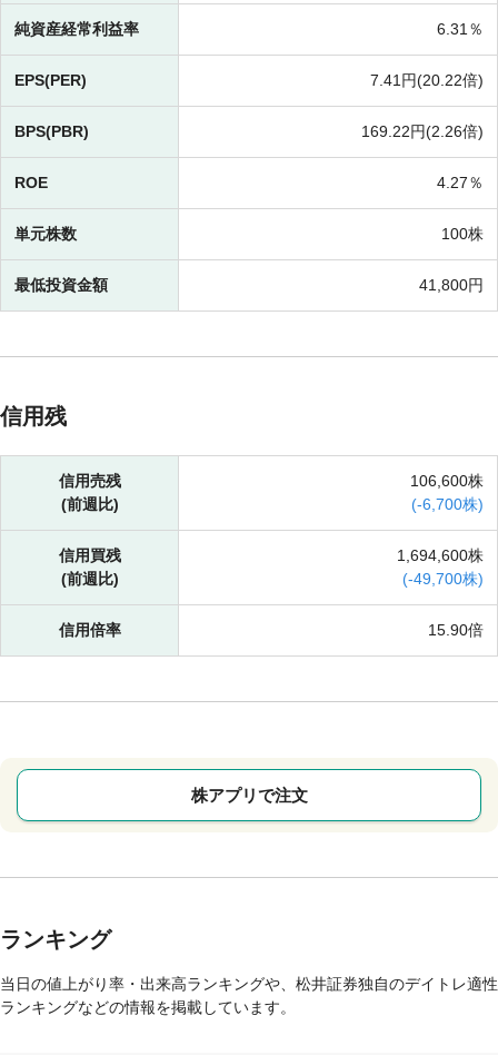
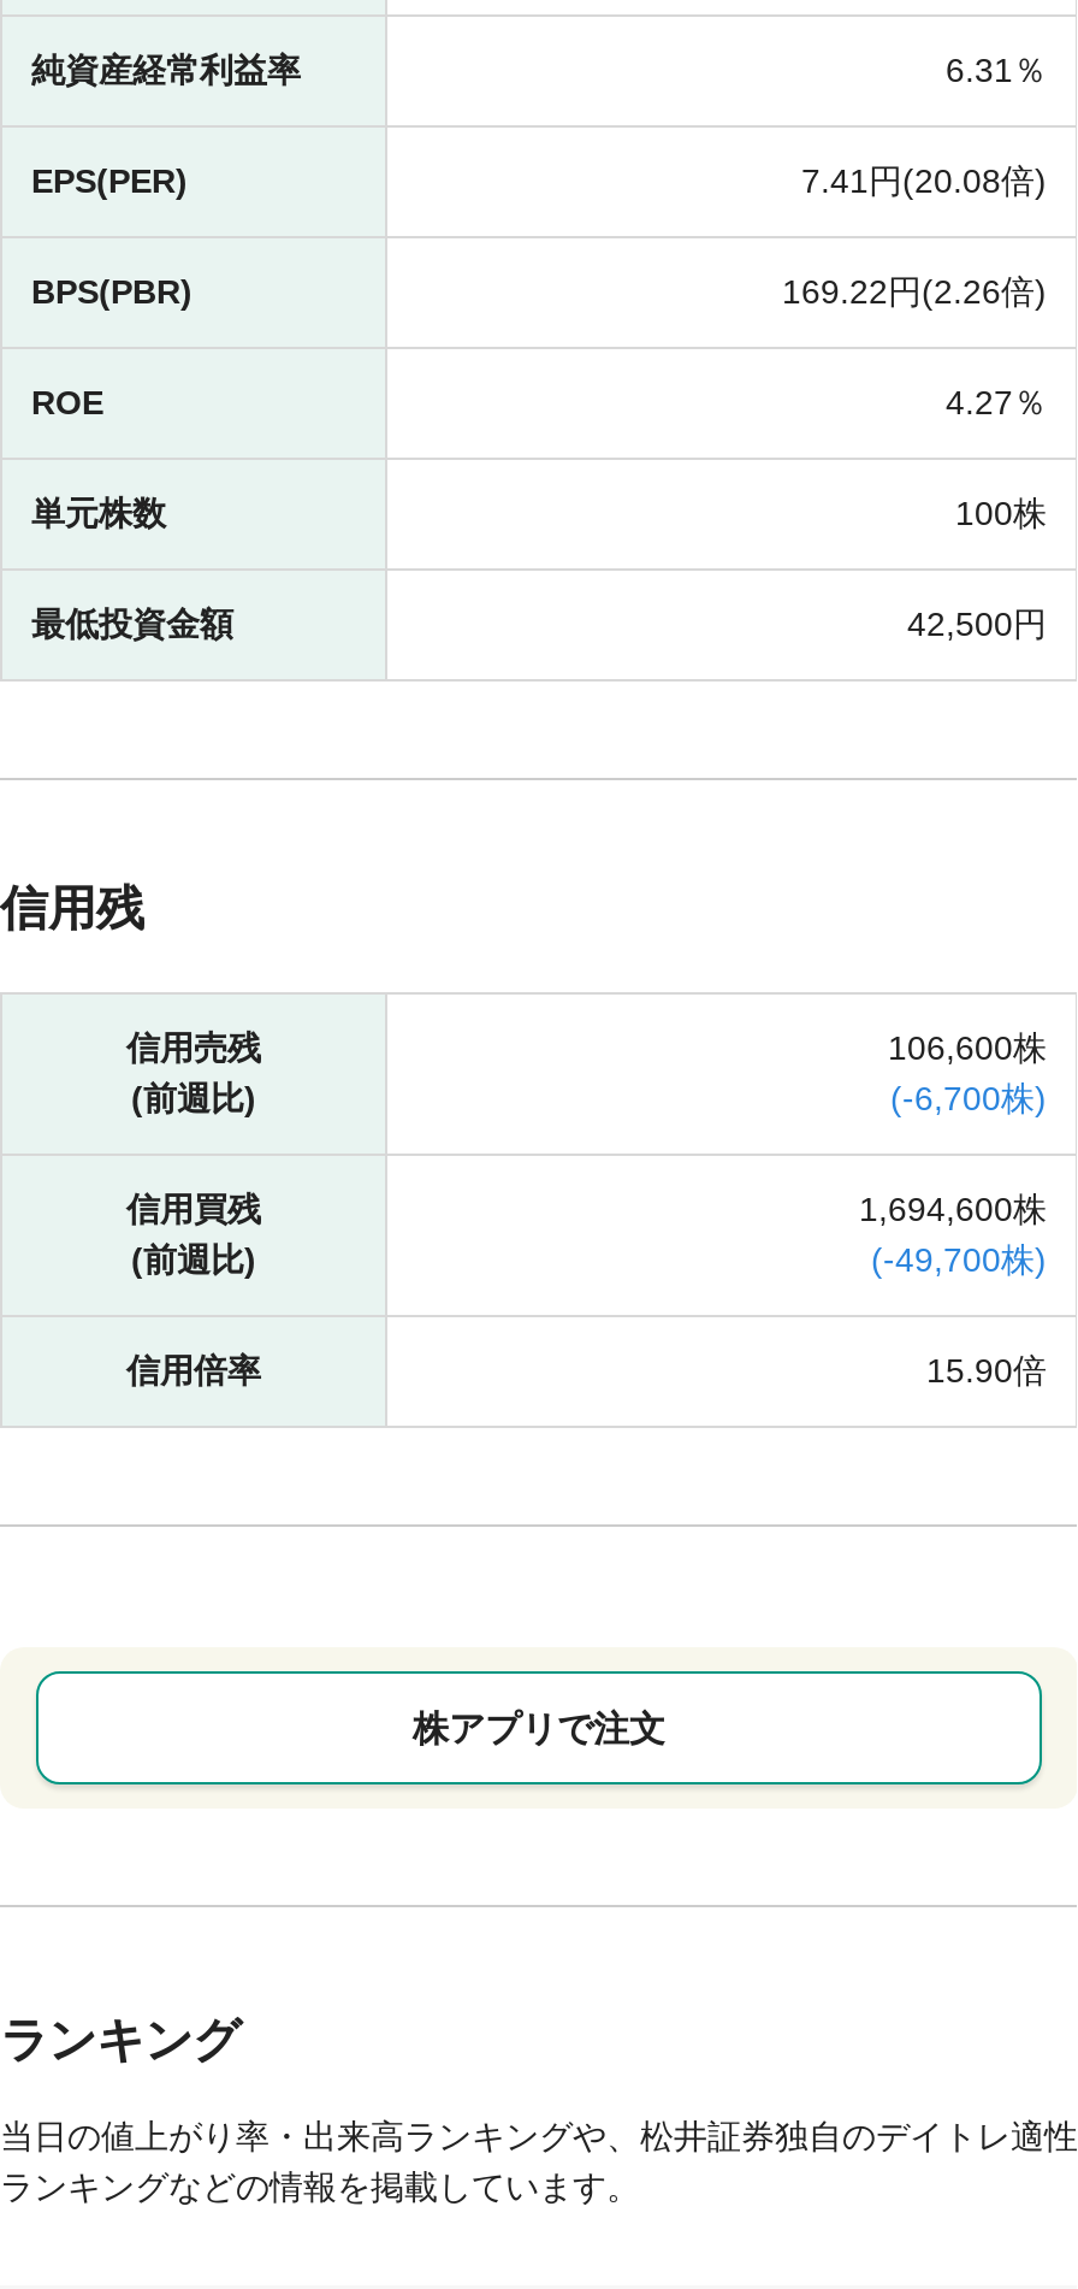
[370,72,484,89] 7.41円(20.22倍) -> [801,162,1047,201] 7.41円(20.08倍)
[419,276,484,294] 41,800円 -> [907,605,1047,644] 42,500円

